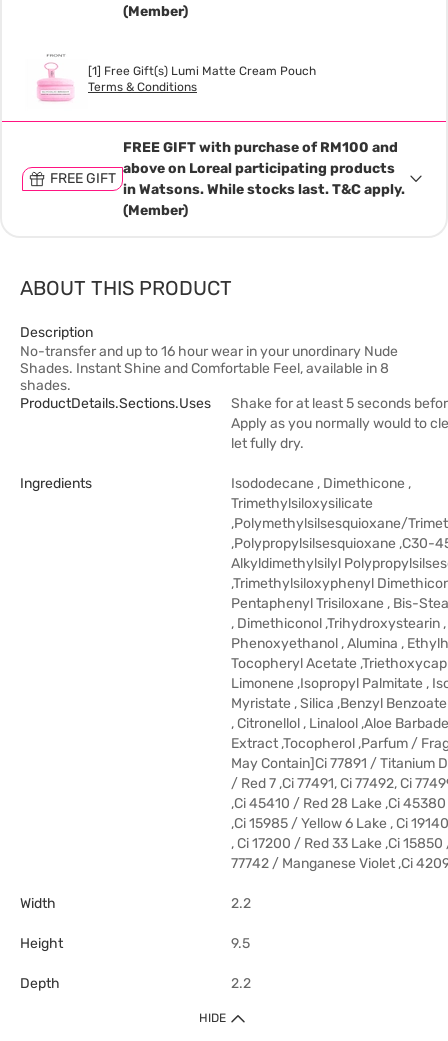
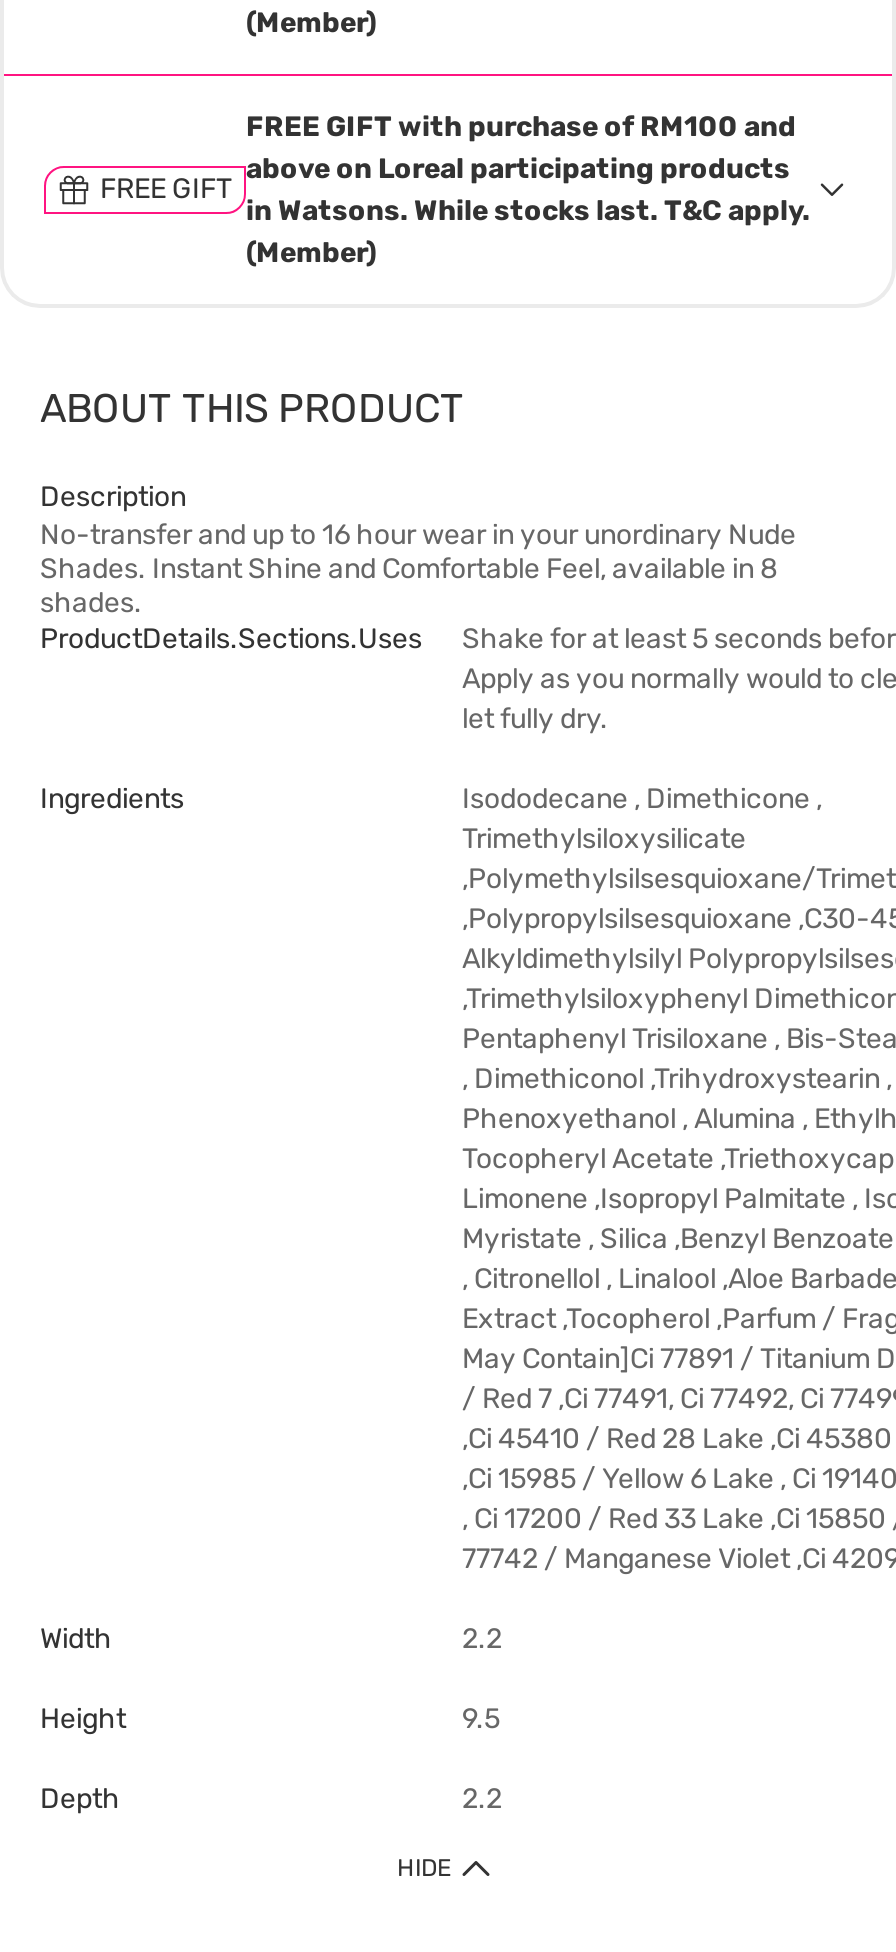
[36,53,316,103] [image] | [1] Free Gift(s) Lumi Matte Cream Pouch | Terms & Conditions -> none

